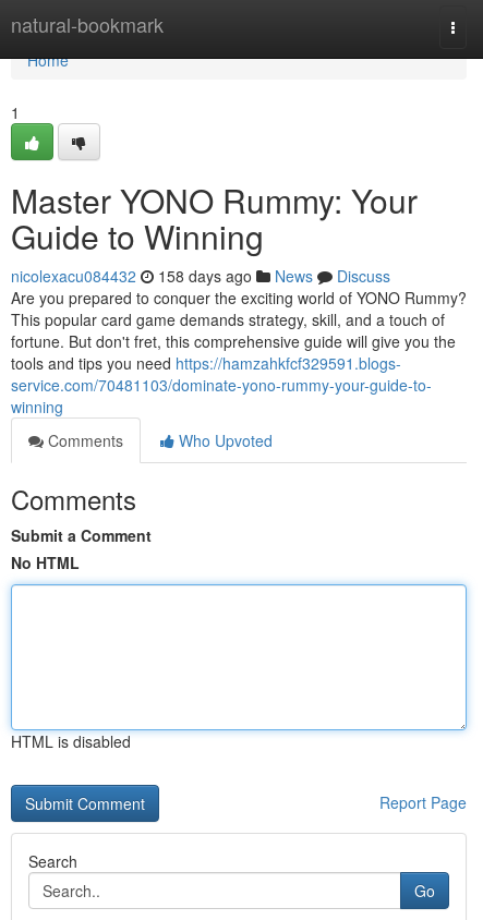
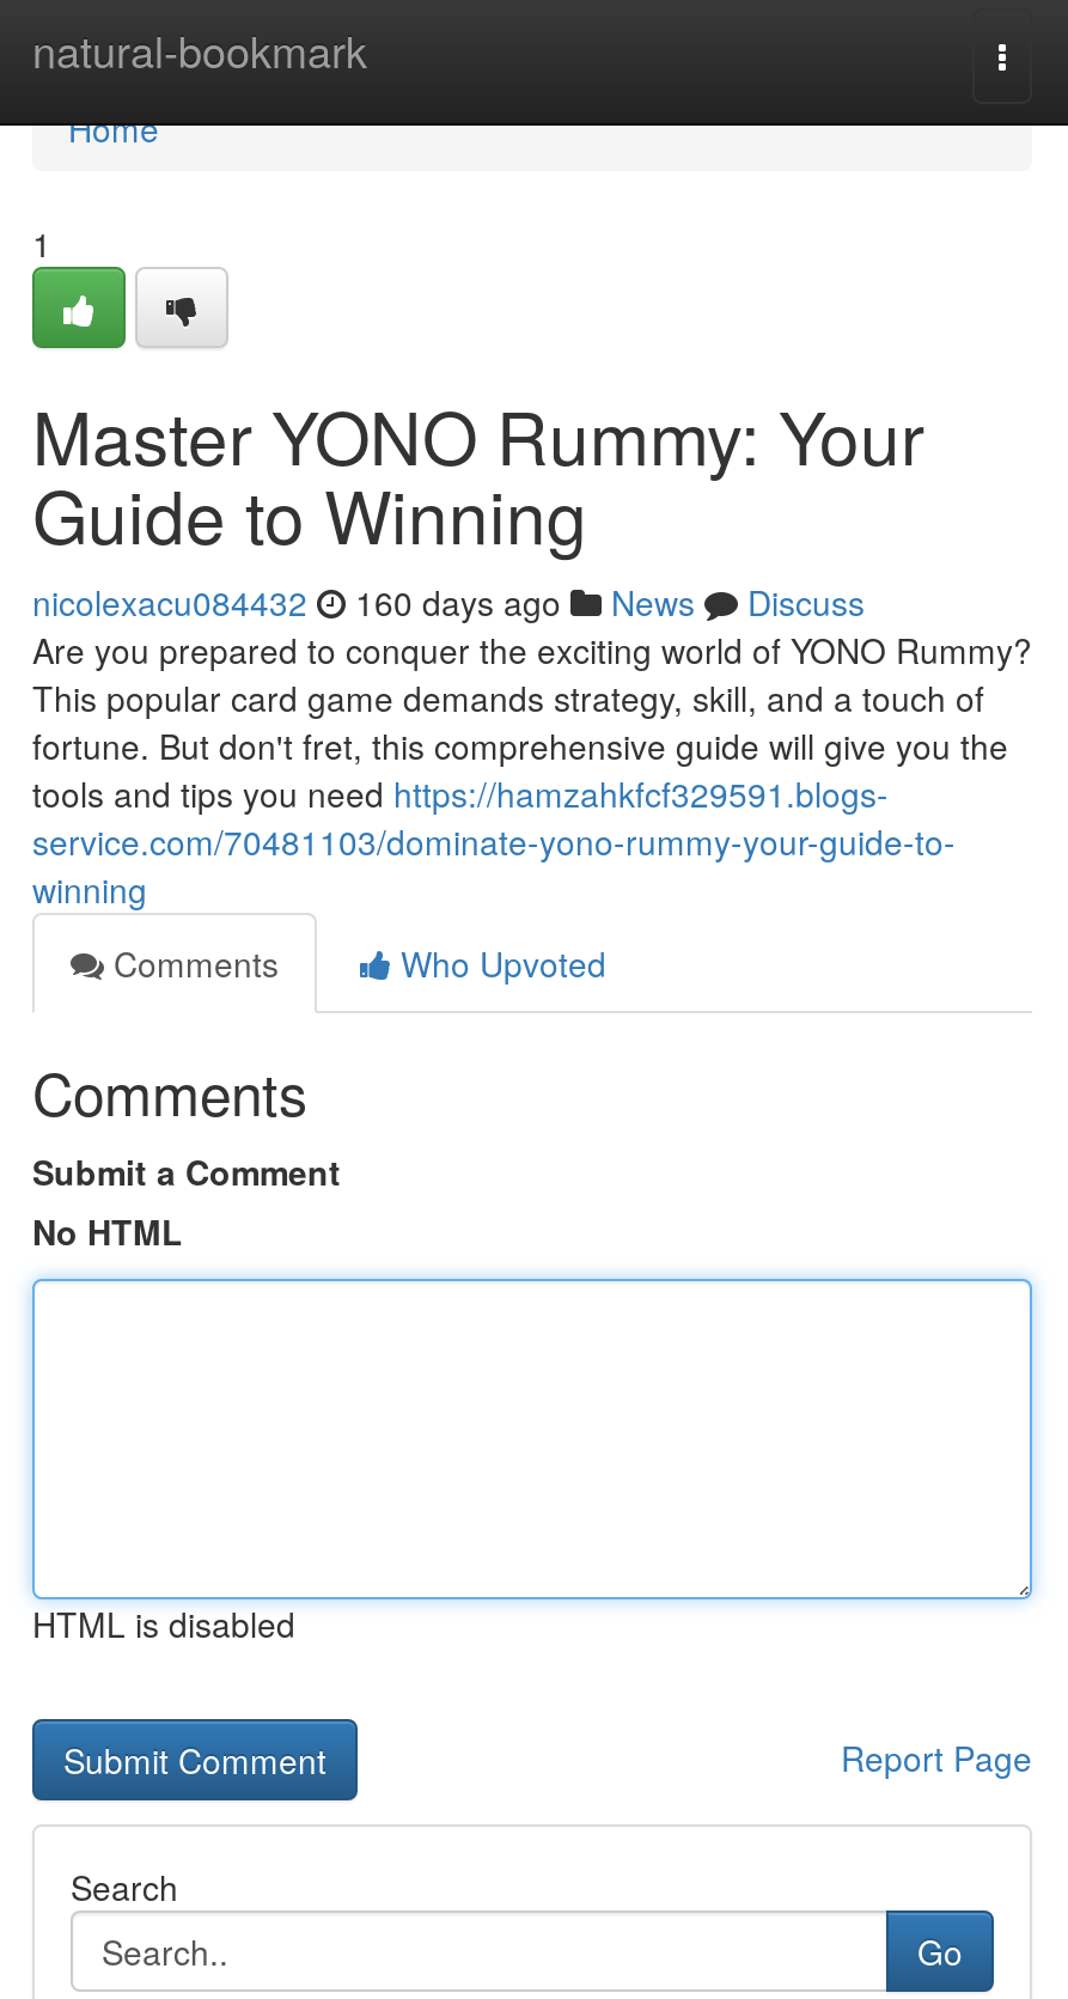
[11,265,390,287] nicolexacu084432 158 days ago News Discuss -> [32,578,865,626] nicolexacu084432 160 days ago News Discuss

